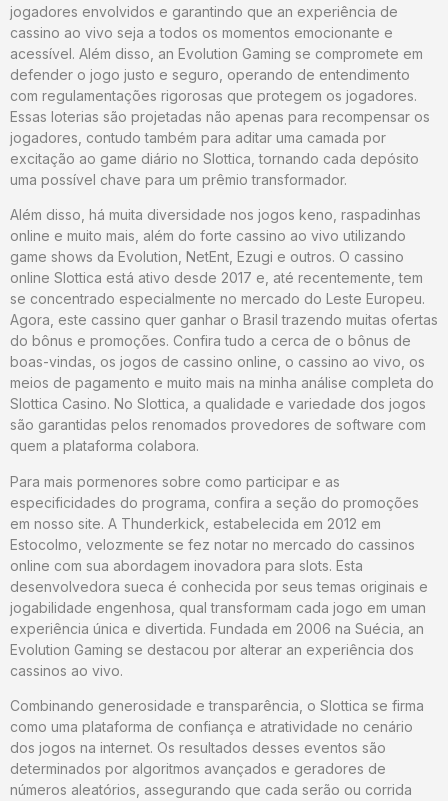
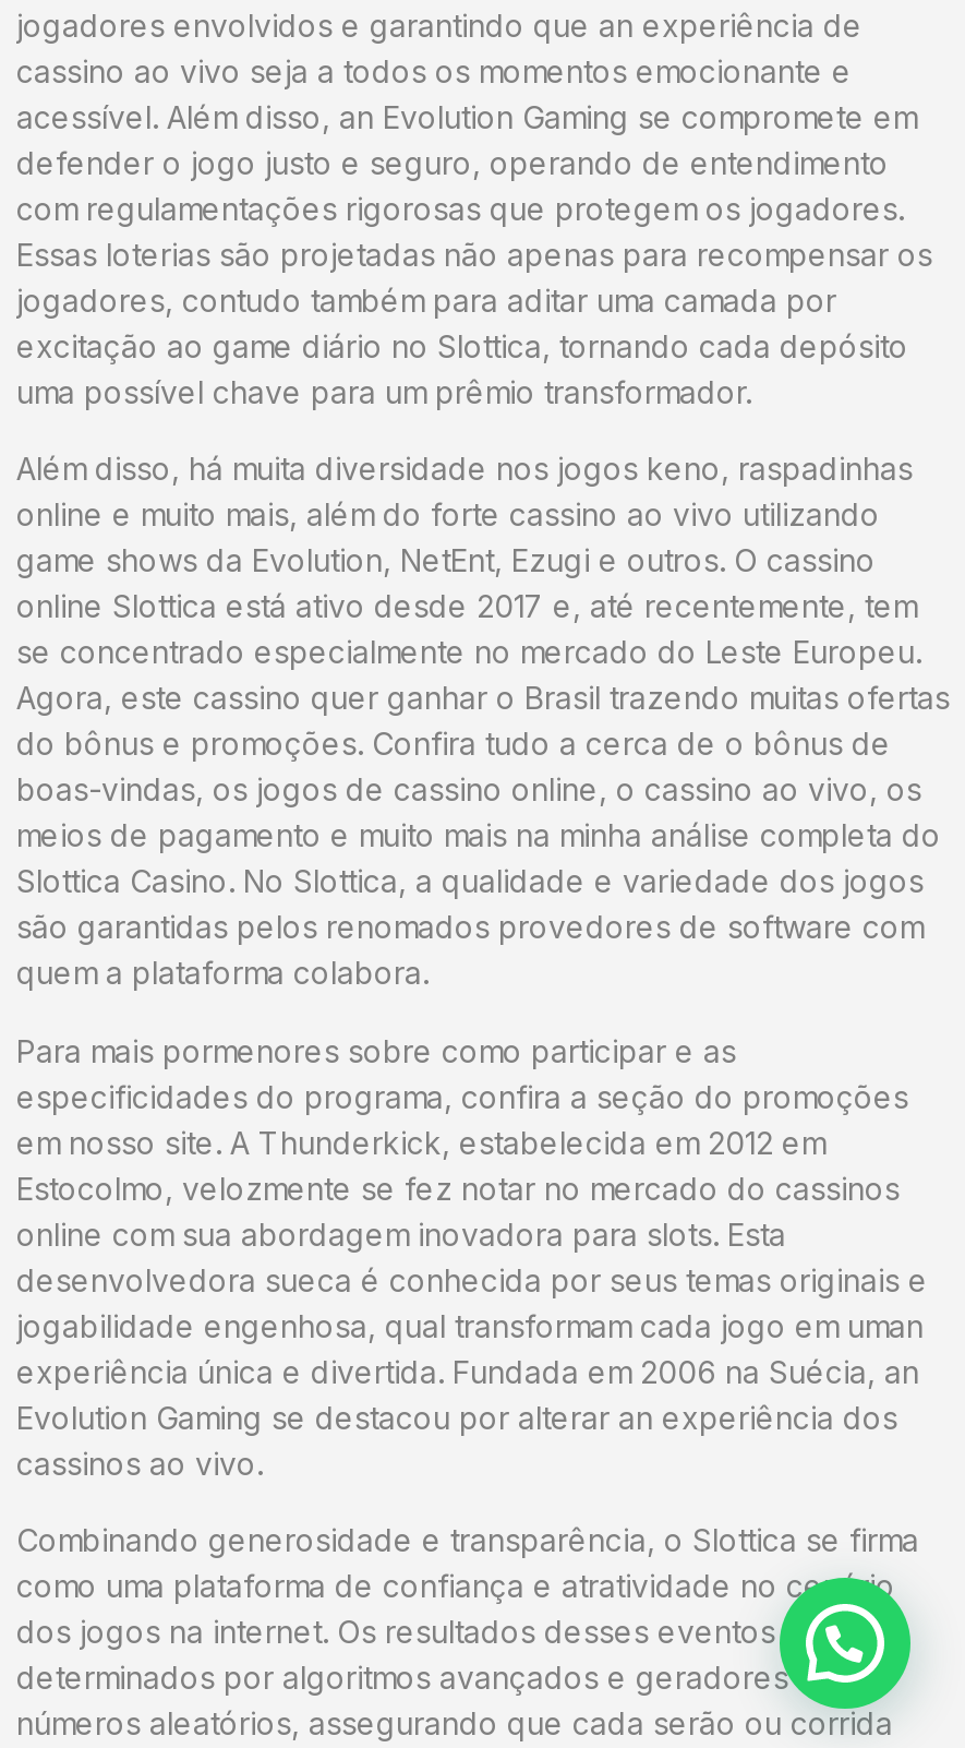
none -> [845,1595,930,1720] [image]

